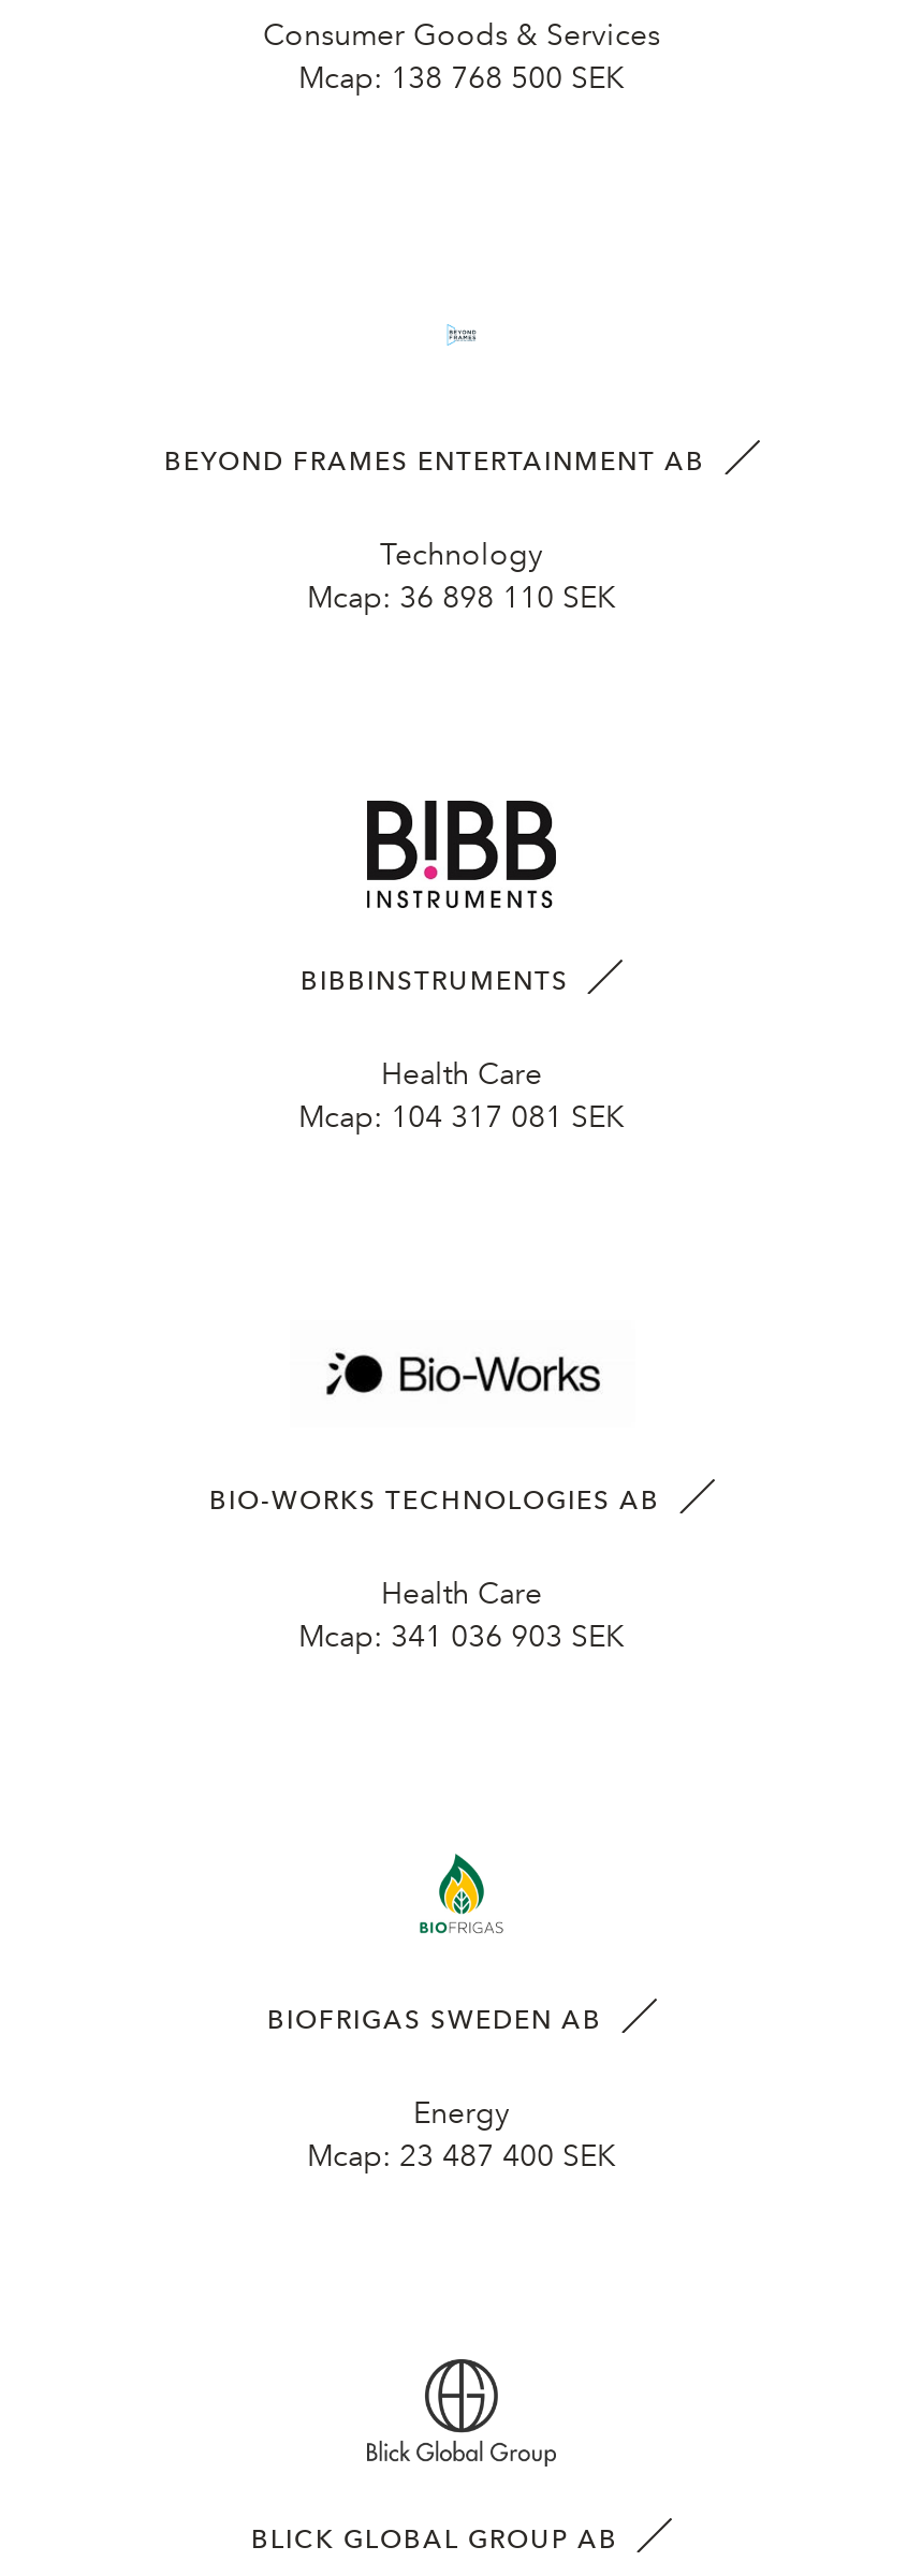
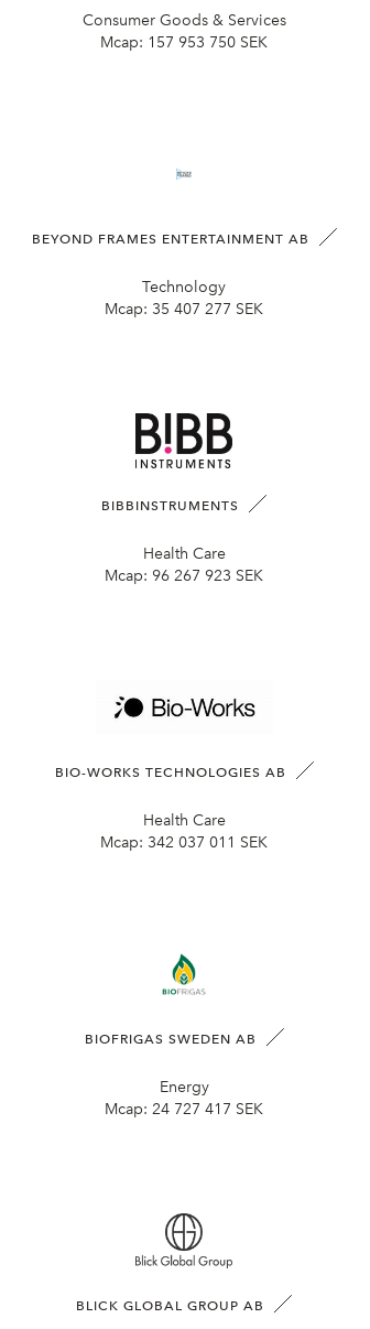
[298,60,625,97] Mcap: 138 768 500 SEK -> [100,33,268,52] Mcap: 157 953 750 SEK
[307,580,616,616] Mcap: 36 898 110 SEK -> [105,300,263,318] Mcap: 35 407 277 SEK
[298,1099,625,1136] Mcap: 104 317 081 SEK -> [105,566,263,585] Mcap: 96 267 923 SEK
[298,1619,625,1655] Mcap: 341 036 903 SEK -> [100,833,268,852] Mcap: 342 037 011 SEK
[307,2138,616,2175] Mcap: 23 487 400 SEK -> [105,1100,263,1119] Mcap: 24 727 417 SEK

